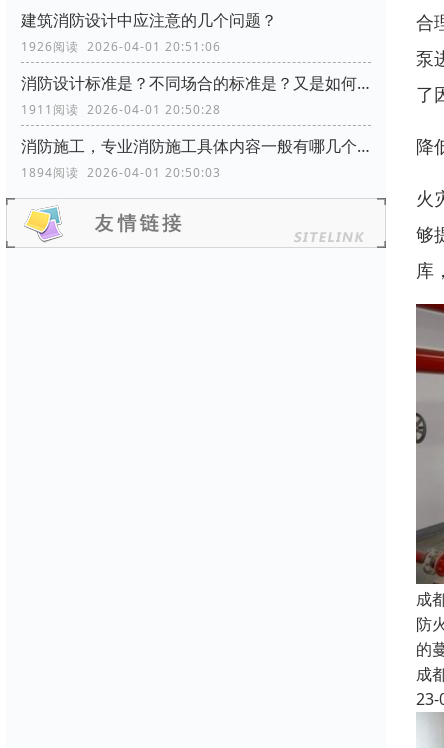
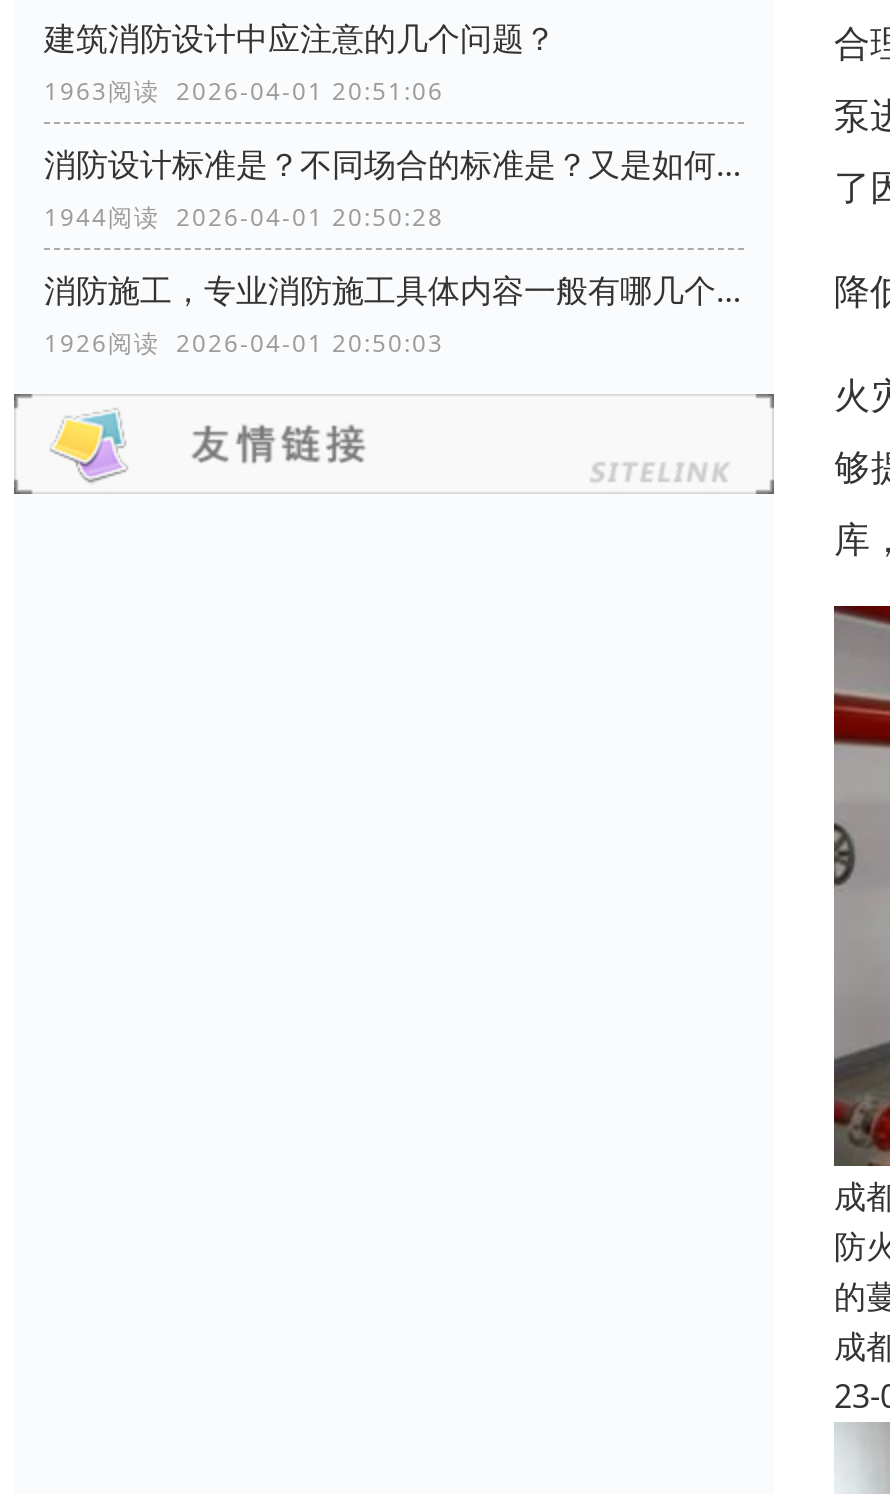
[21,38,221,55] 1926阅读 2026-04-01 20:51:06 -> [44,74,444,108] 1963阅读 2026-04-01 20:51:06
[21,101,221,118] 1911阅读 2026-04-01 20:50:28 -> [44,200,444,234] 1944阅读 2026-04-01 20:50:28
[21,164,221,181] 1894阅读 2026-04-01 20:50:03 -> [44,326,444,360] 1926阅读 2026-04-01 20:50:03

